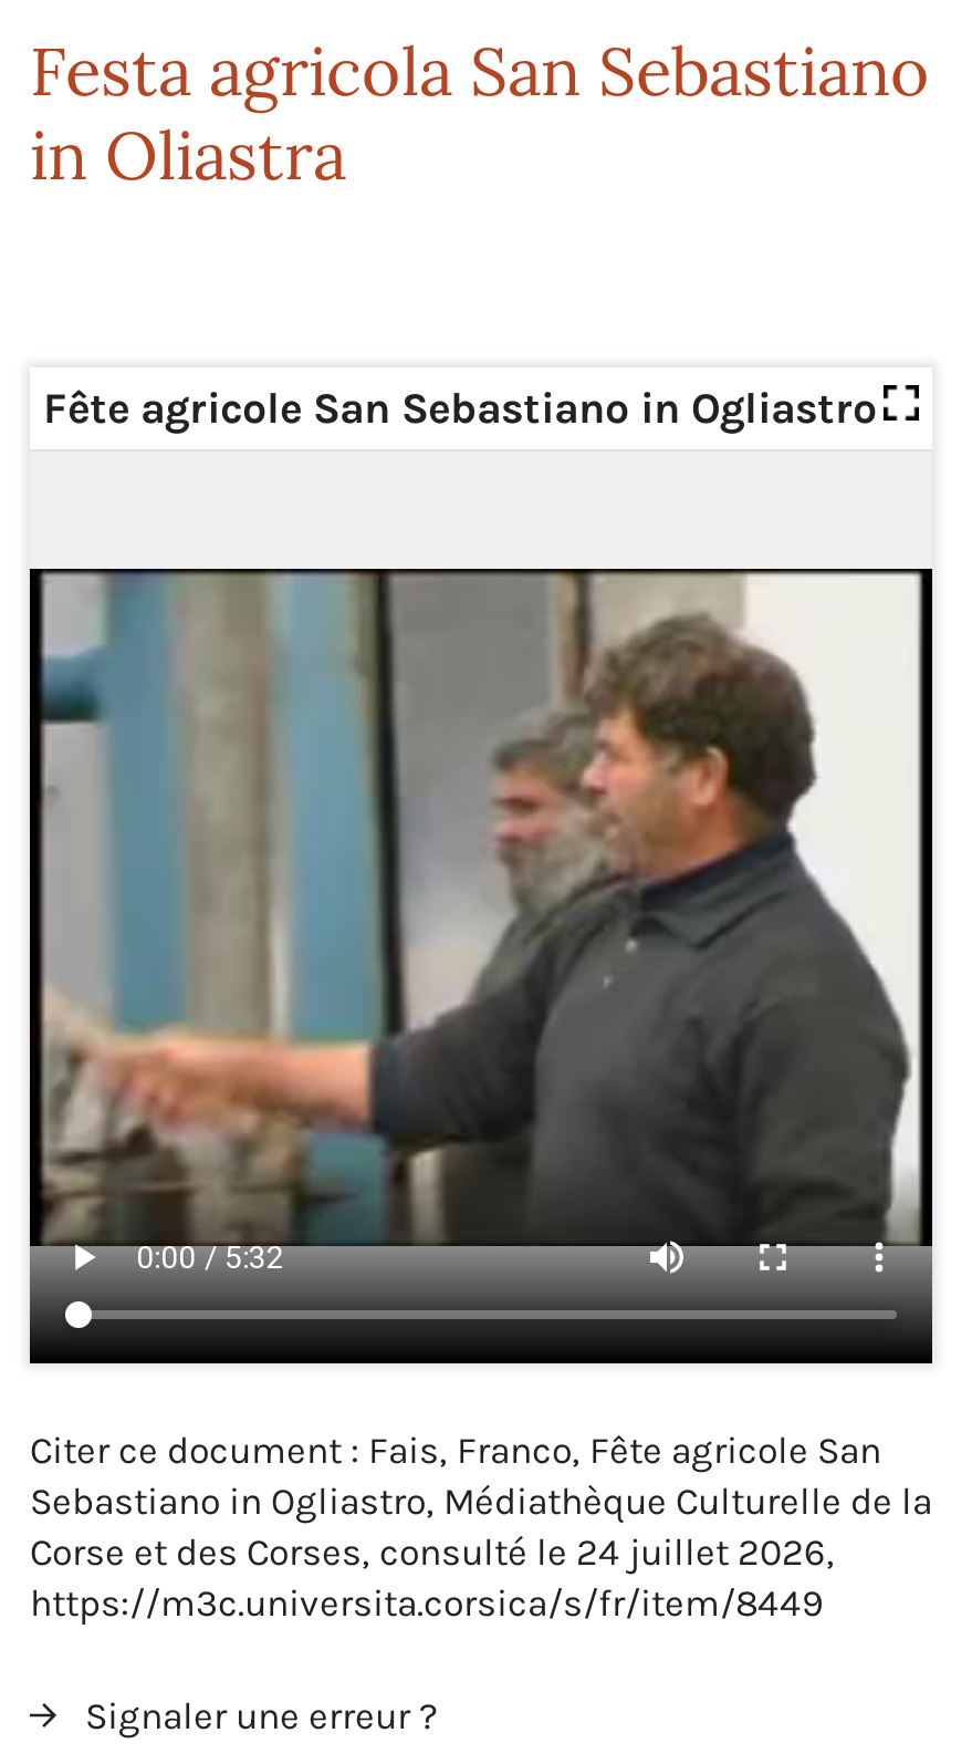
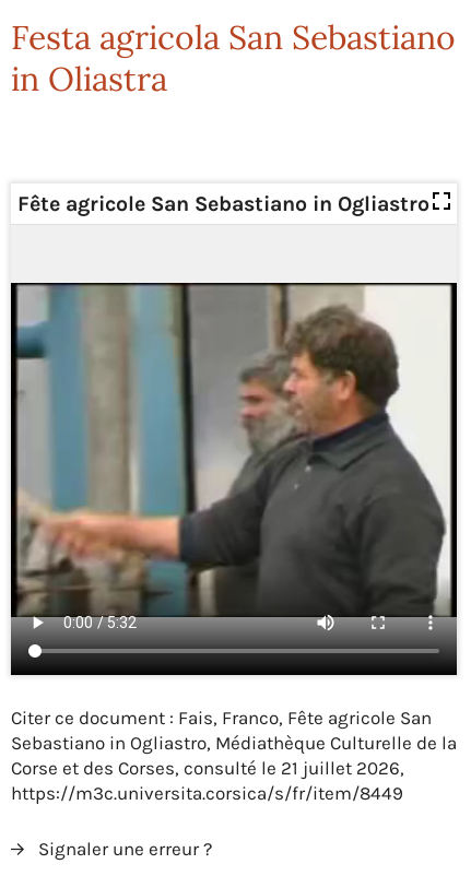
[30,1529,835,1574] Corse et des Corses, consulté le 24 juillet 2026, -> [11,757,404,779] Corse et des Corses, consulté le 21 juillet 2026,

